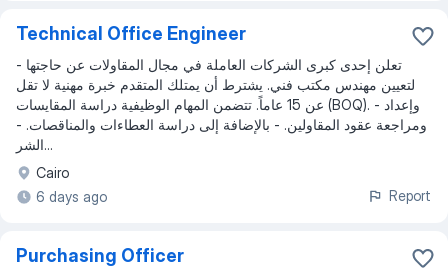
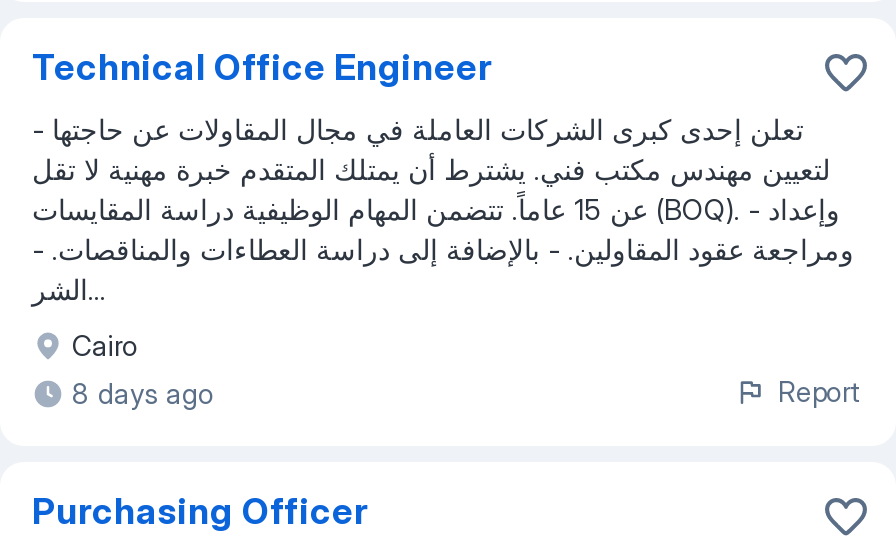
[36,188,107,205] 6 days ago -> [72,376,214,410] 8 days ago

